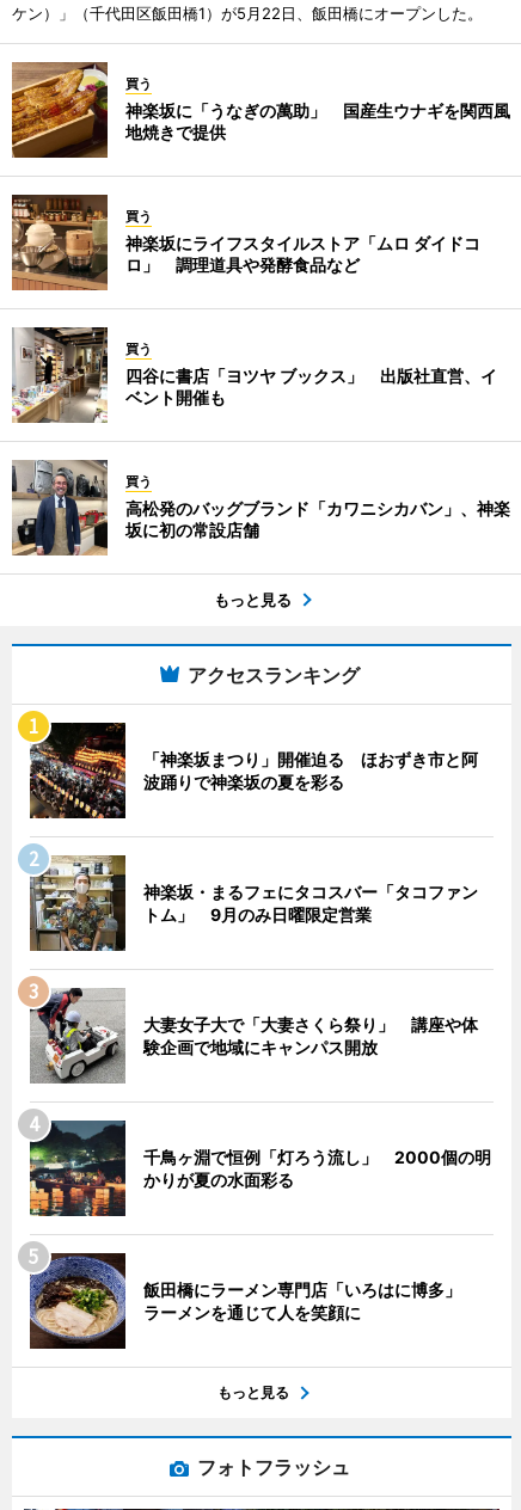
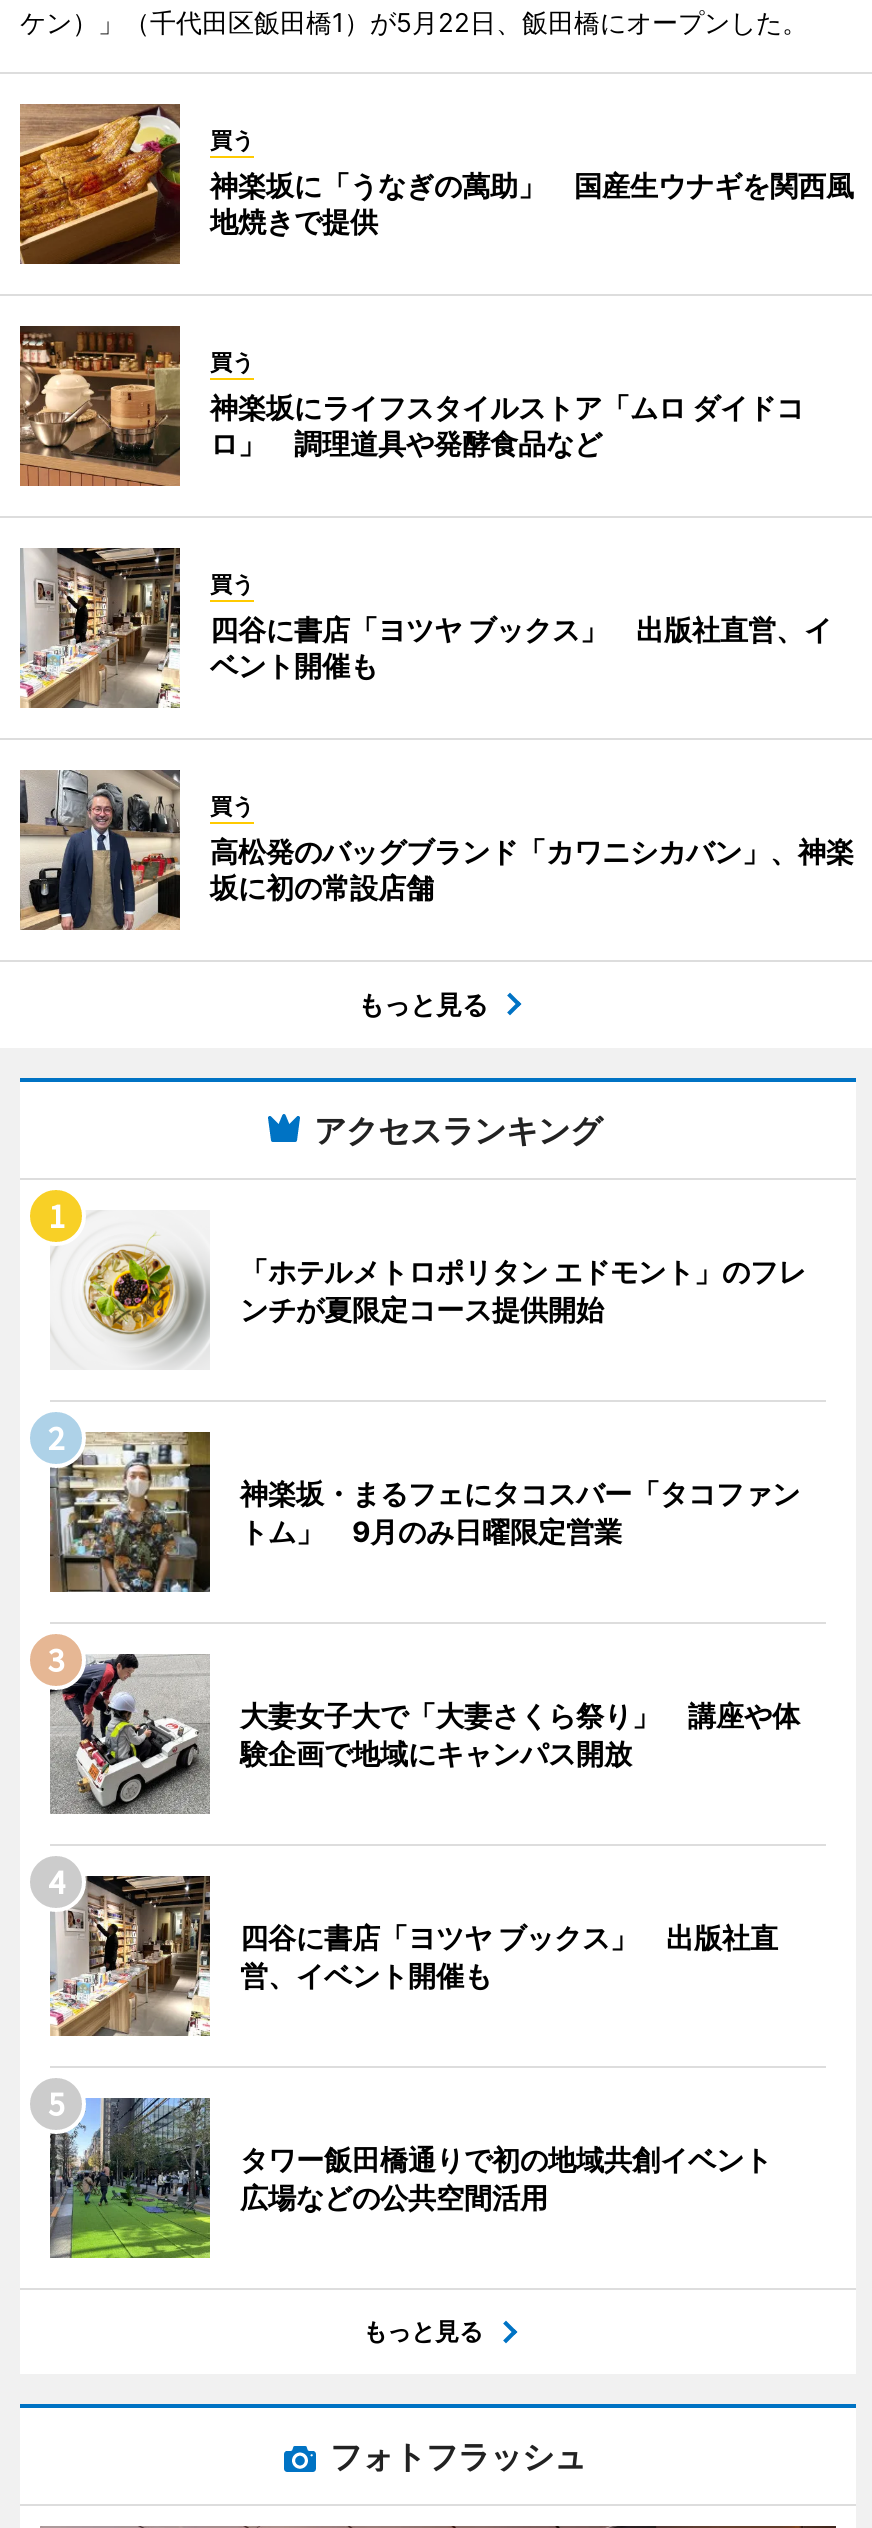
[29,722,478,820] [image] | 「神楽坂まつり」開催迫る ほおずき市と阿 | 波踊りで神楽坂の夏を彩る -> [50,1210,806,1370] [image] | 「ホテルメトロポリタン エドモント」のフレ | ンチが夏限定コース提供開始
[29,1119,491,1217] [image] | 千鳥ヶ淵で恒例「灯ろう流し」 2000個の明 | かりが夏の水面彩る -> [50,1874,778,2038] [image] | 四谷に書店「ヨツヤ ブックス」 出版社直 | 営、イベント開催も
[29,1252,478,1350] [image] | 飯田橋にラーメン専門店「いろはに博多」 | ラーメンを通じて人を笑顔に -> [48,2096,800,2260] [image] | タワー飯田橋通りで初の地域共創イベント | 広場などの公共空間活用

